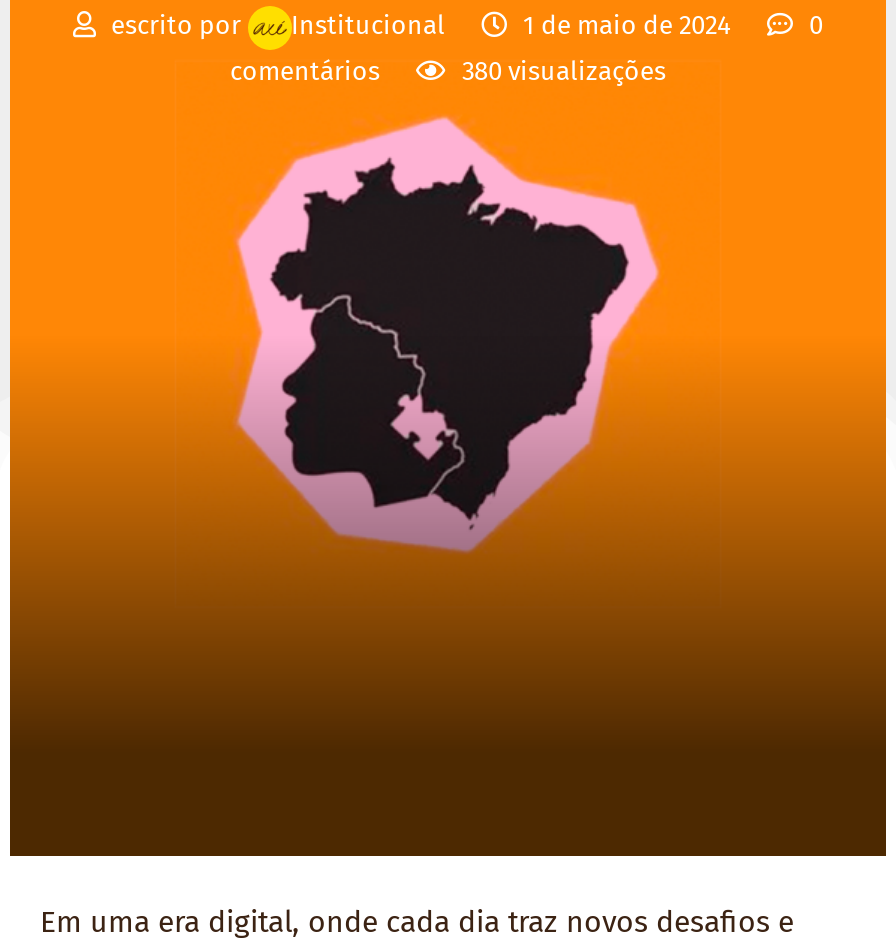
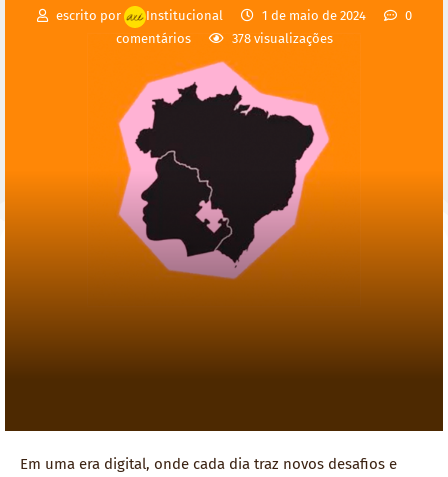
[462,55,666,85] 380 visualizações -> [231,31,332,46] 378 visualizações

